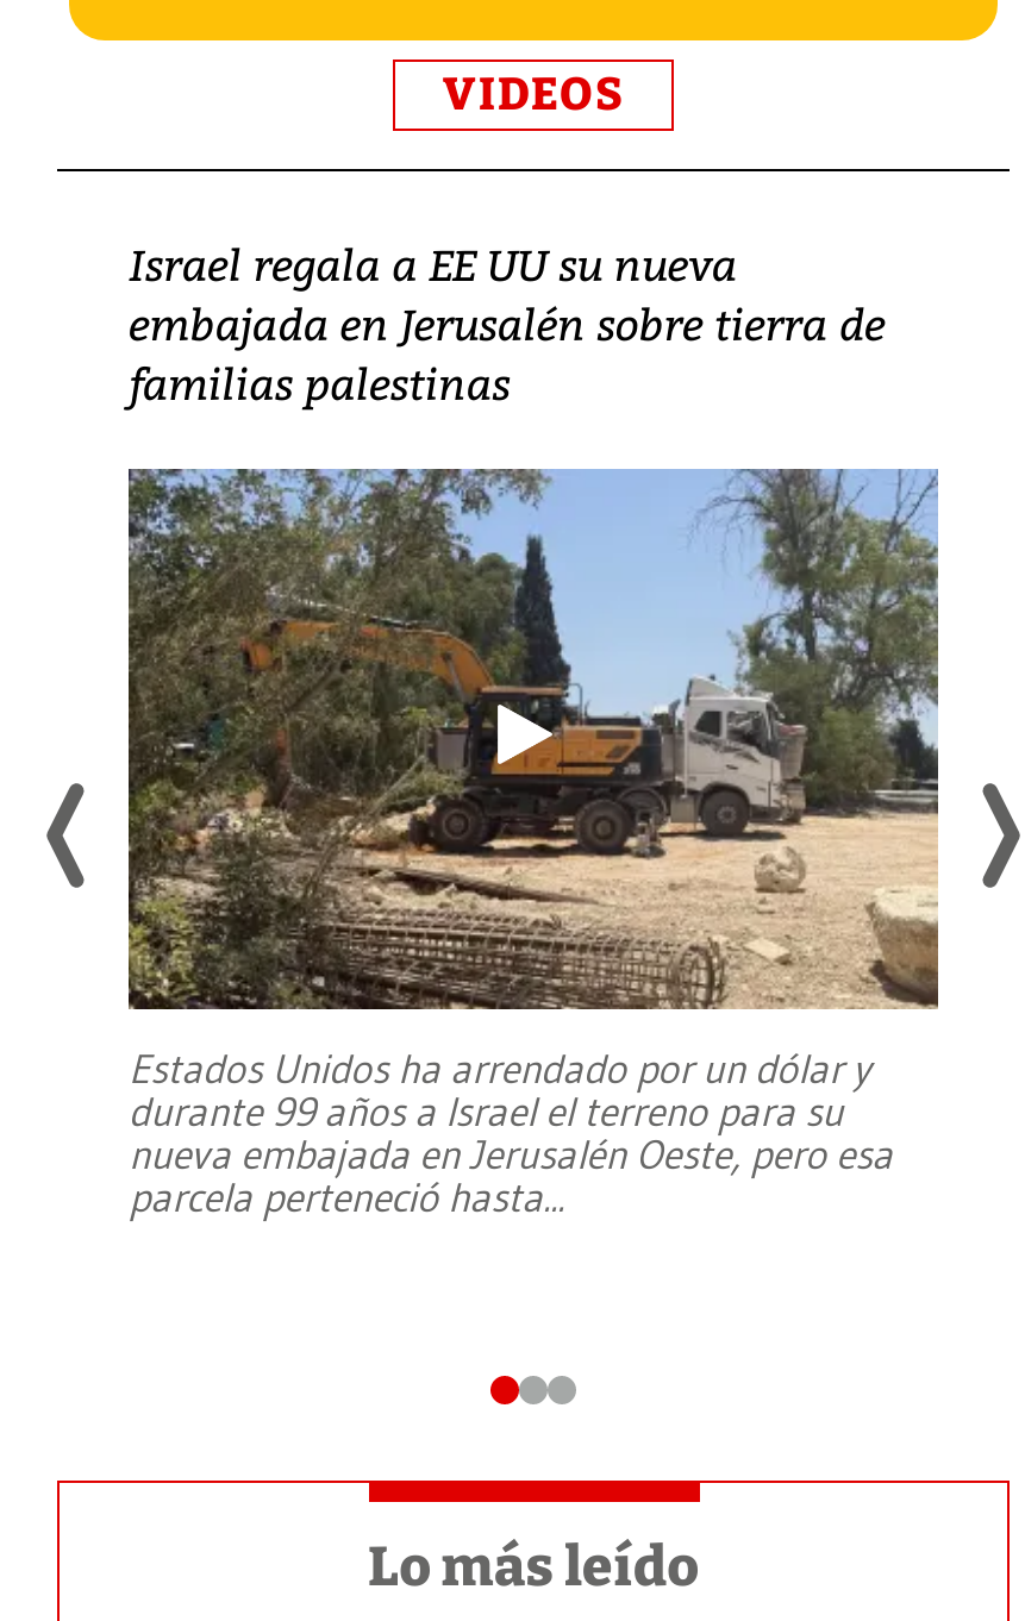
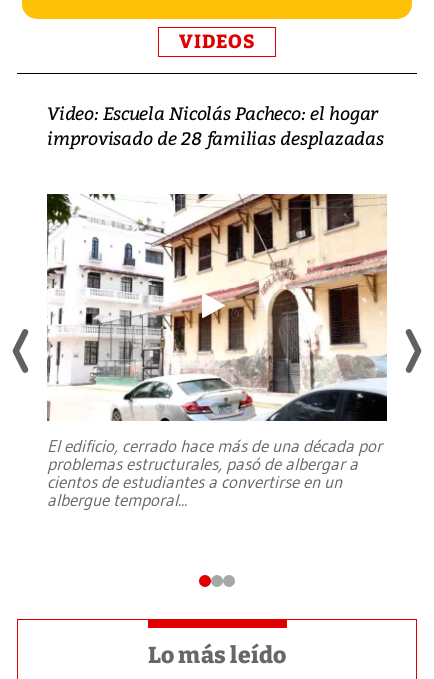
[129,234,885,413] Israel regala a EE UU su nueva | embajada en Jerusalén sobre tierra de | familias palestinas -> [47,100,383,150] Video: Escuela Nicolás Pacheco: el hogar | improvisado de 28 familias desplazadas
[126,467,940,1221] [image] | Estados Unidos ha arrendado por un dólar y | durante 99 años a Israel el terreno para su | nueva embajada en Jerusalén Oeste, pero esa | parcela perteneció hasta... -> [47,193,388,510] [image] | El edificio, cerrado hace más de una década por | problemas estructurales, pasó de albergar a | cientos de estudiantes a convertirse en un | albergue temporal...

